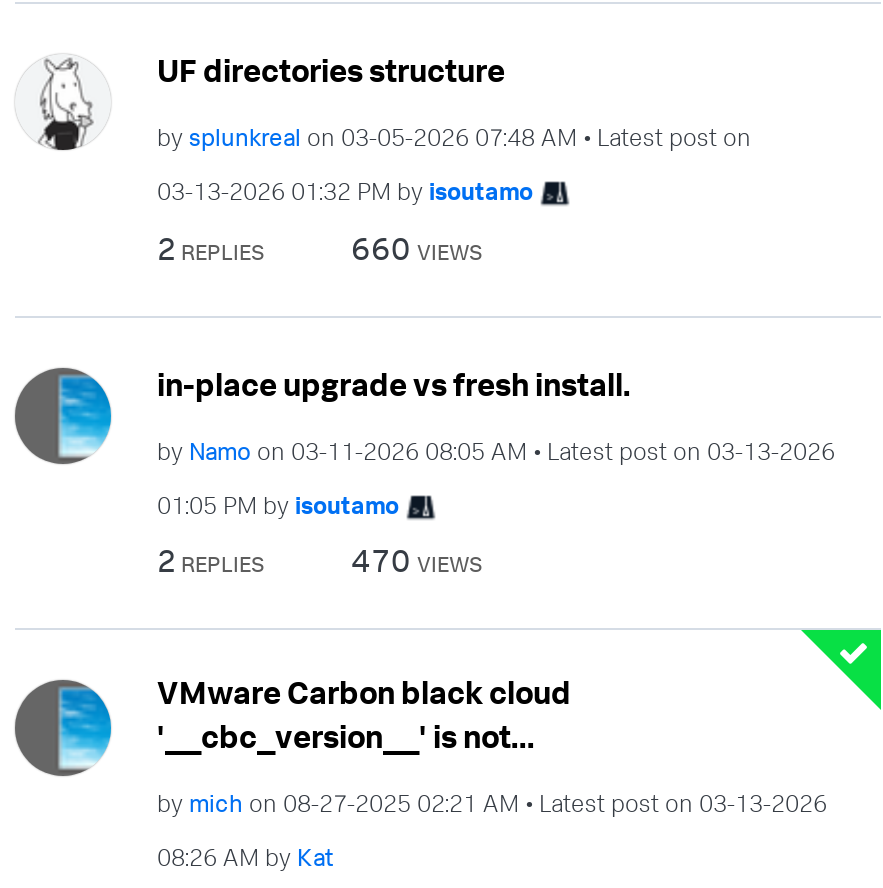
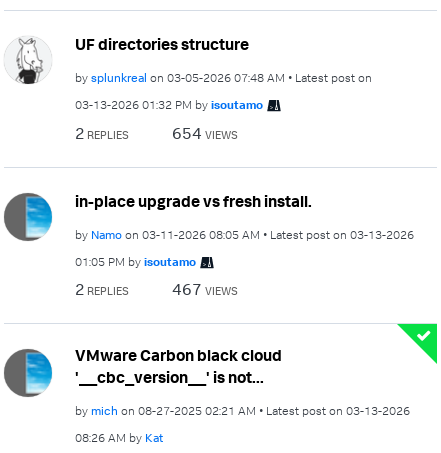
[351,227,483,267] 660 VIEWS -> [172,122,238,142] 654 VIEWS
[351,540,483,580] 470 VIEWS -> [172,279,238,299] 467 VIEWS

